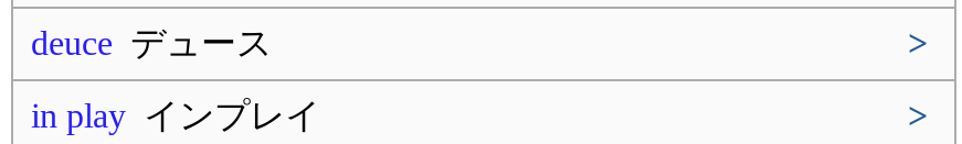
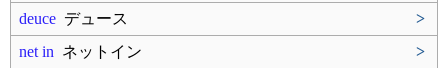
[31,97,320,134] in playインプレイ -> [19,43,142,60] net inネットイン

